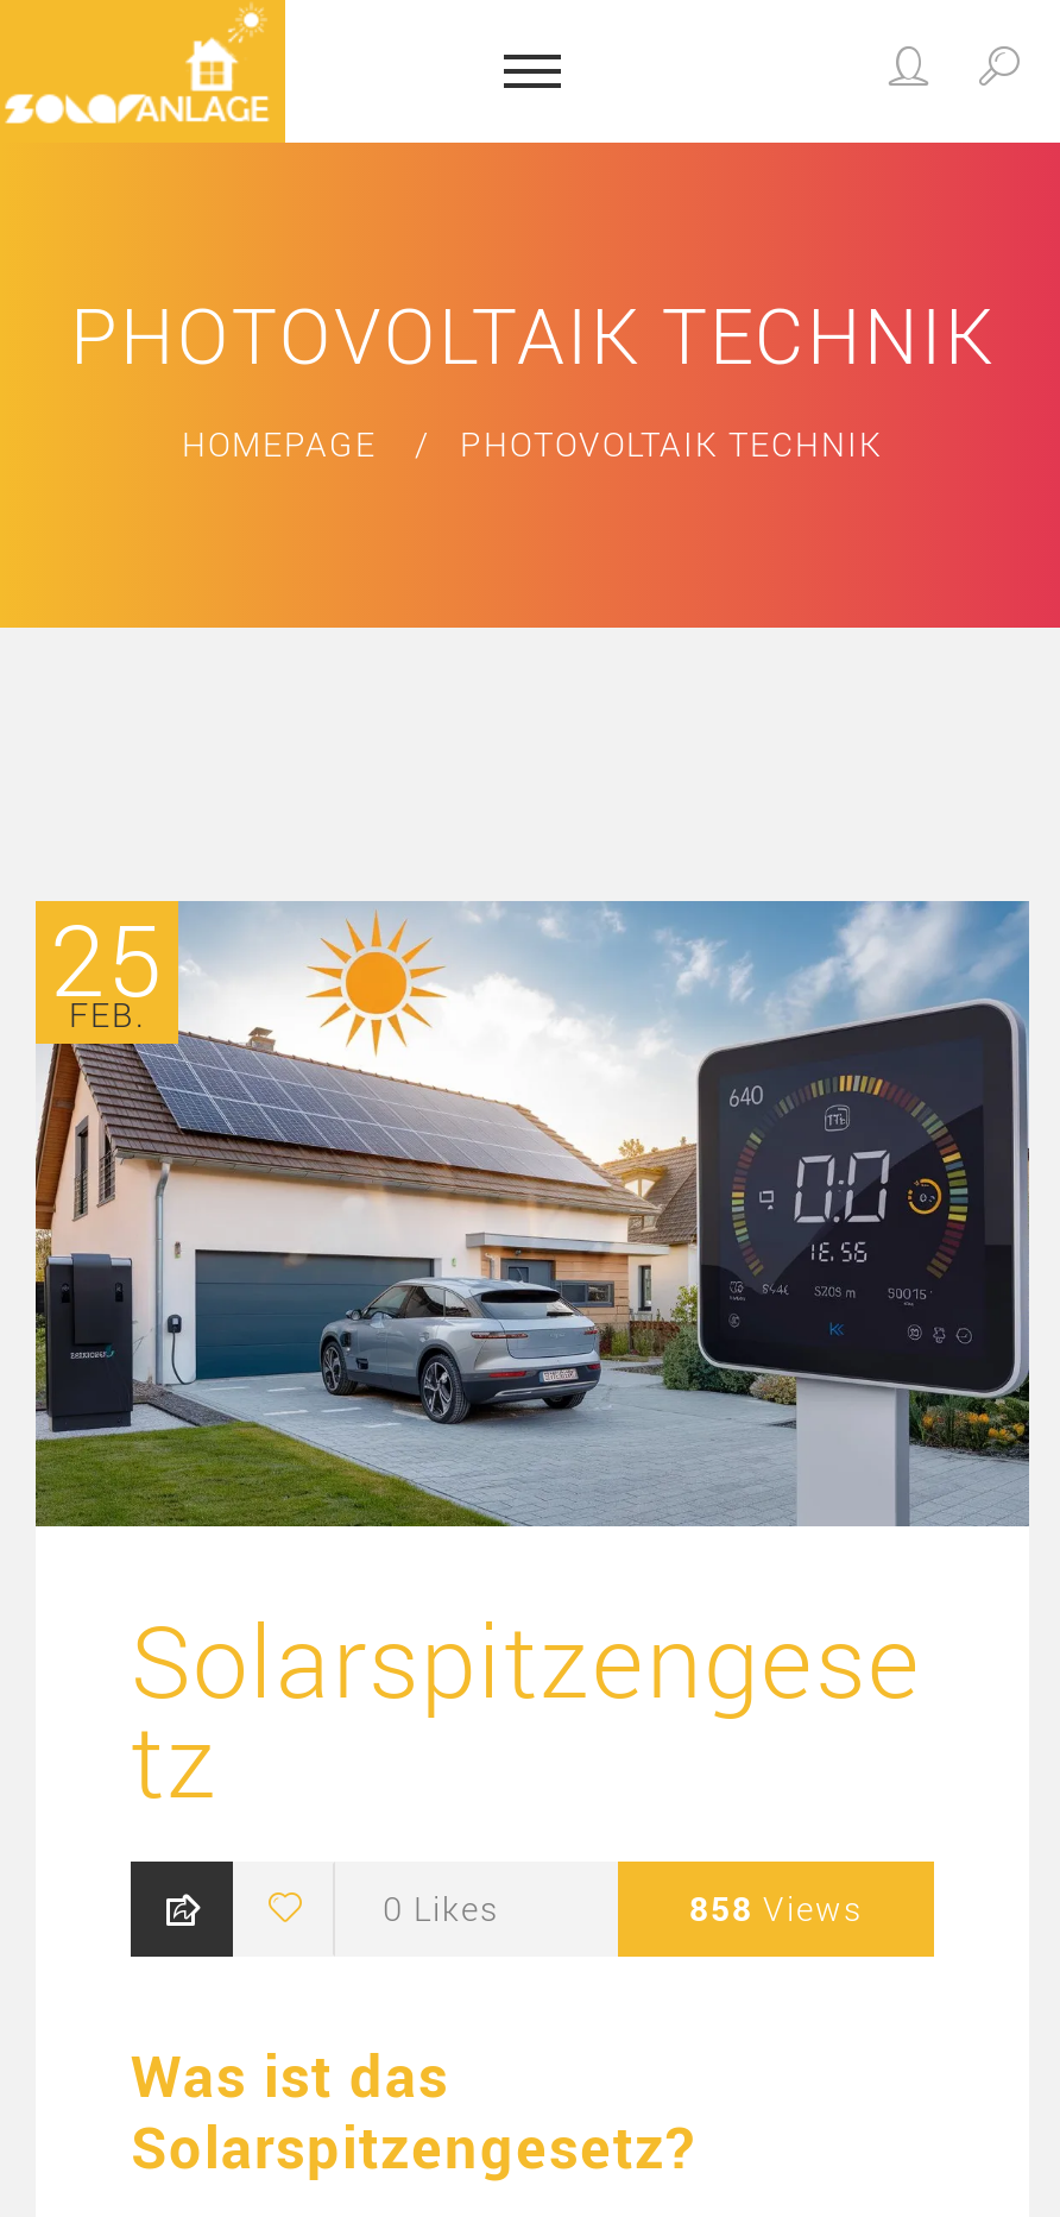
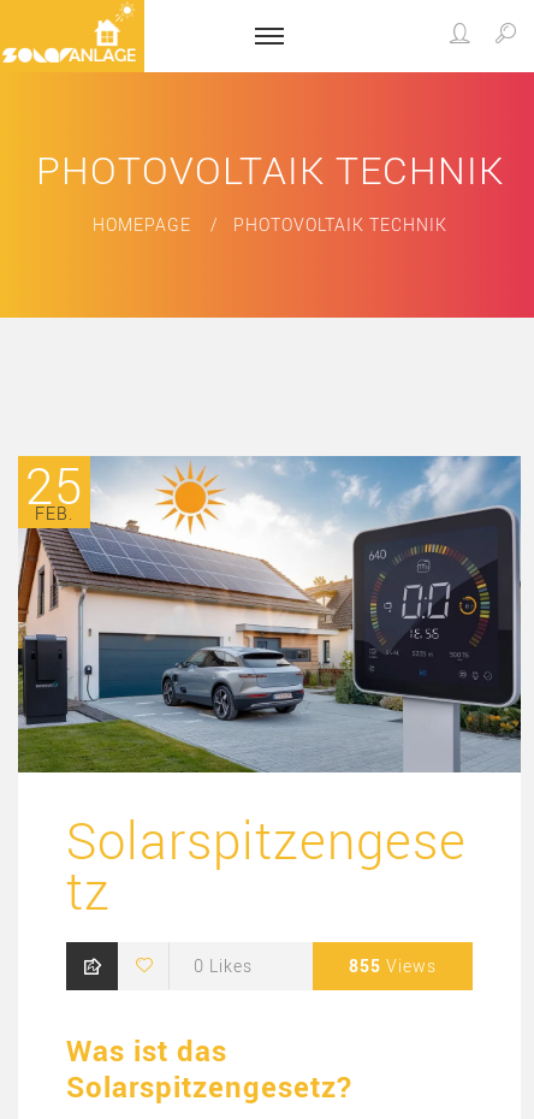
[689,1885,863,1930] 858 Views -> [349,954,437,977] 855 Views

